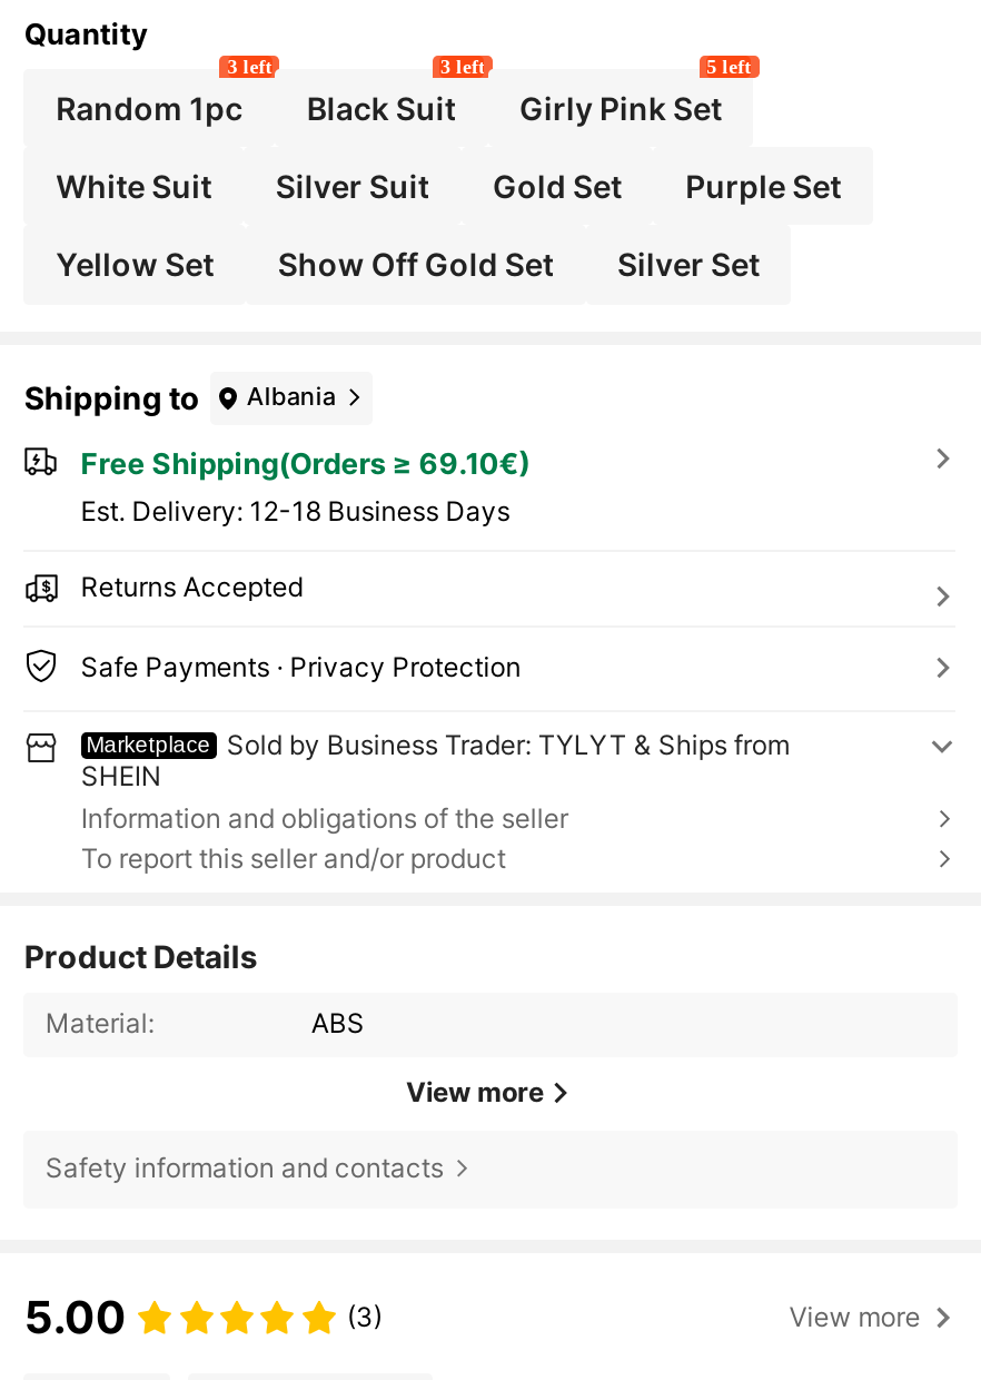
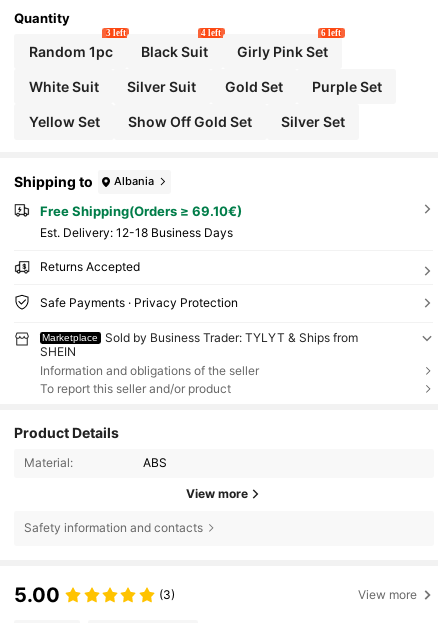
[440,56,485,79] 3 left -> [201,28,221,38] 4 left
[706,56,751,79] 5 left -> [321,28,341,38] 6 left

